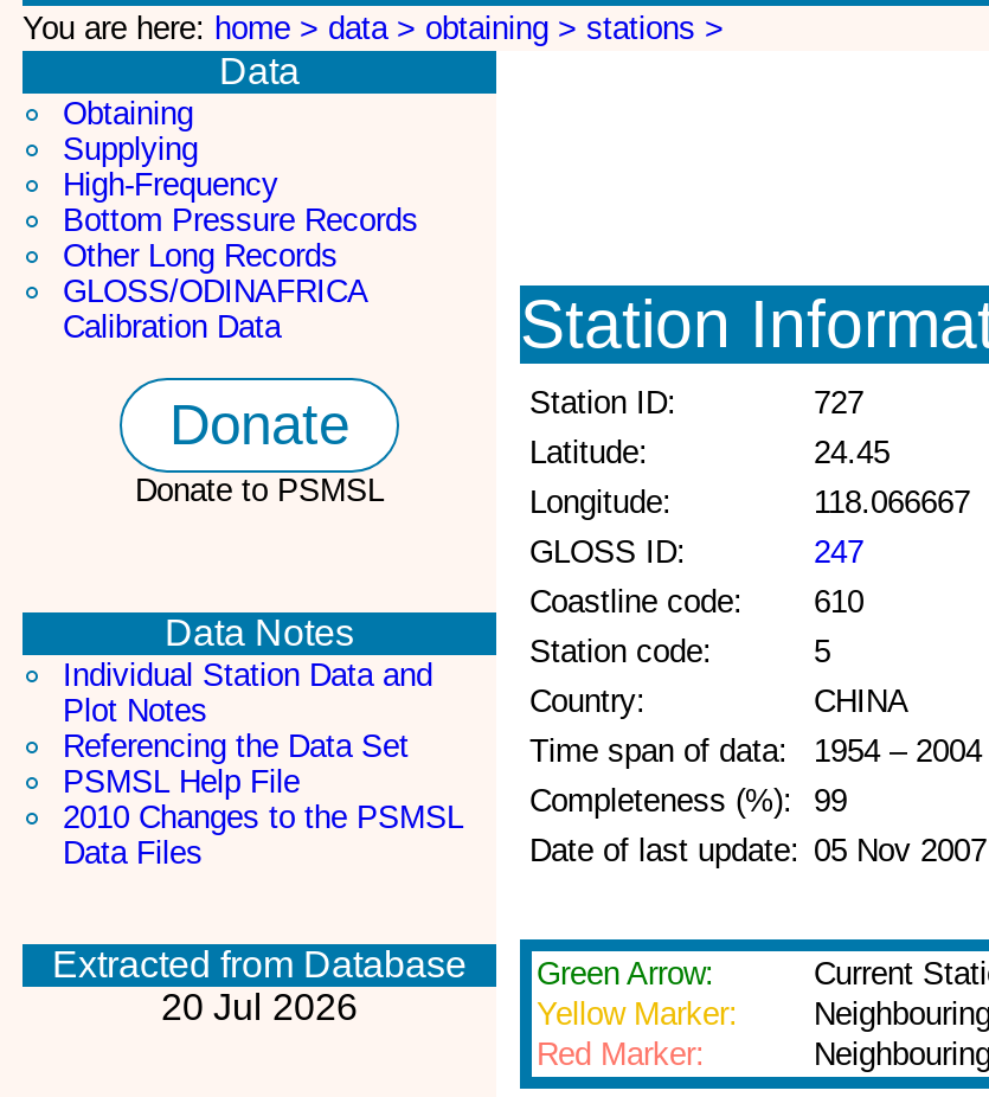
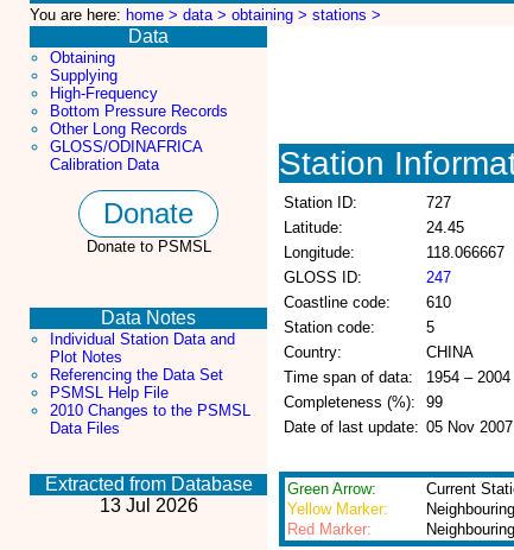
[161,986,358,1026] 20 Jul 2026 -> [99,495,198,515] 13 Jul 2026

